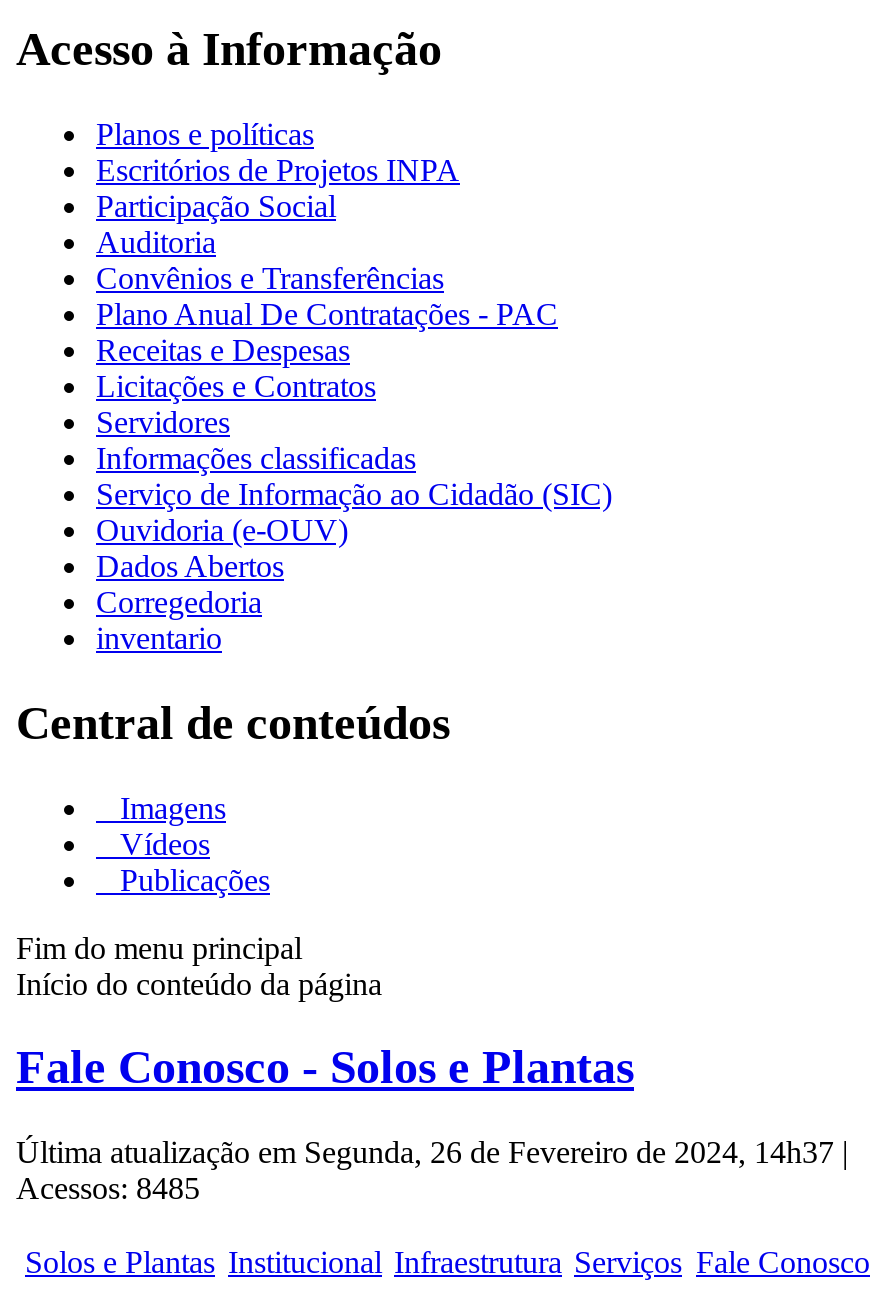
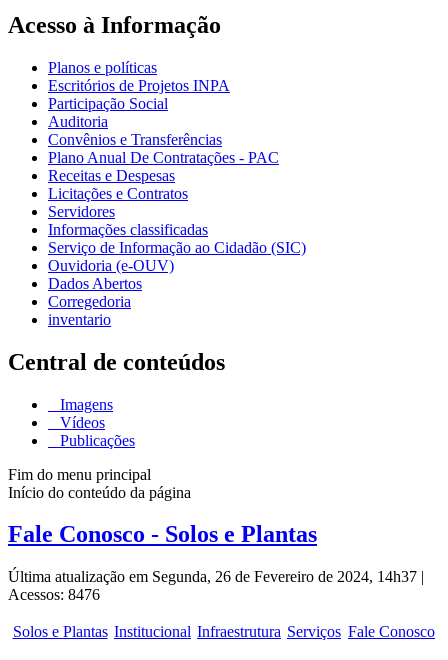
[16,1172,200,1206] Acessos: 8485 -> [8,586,100,603] Acessos: 8476

